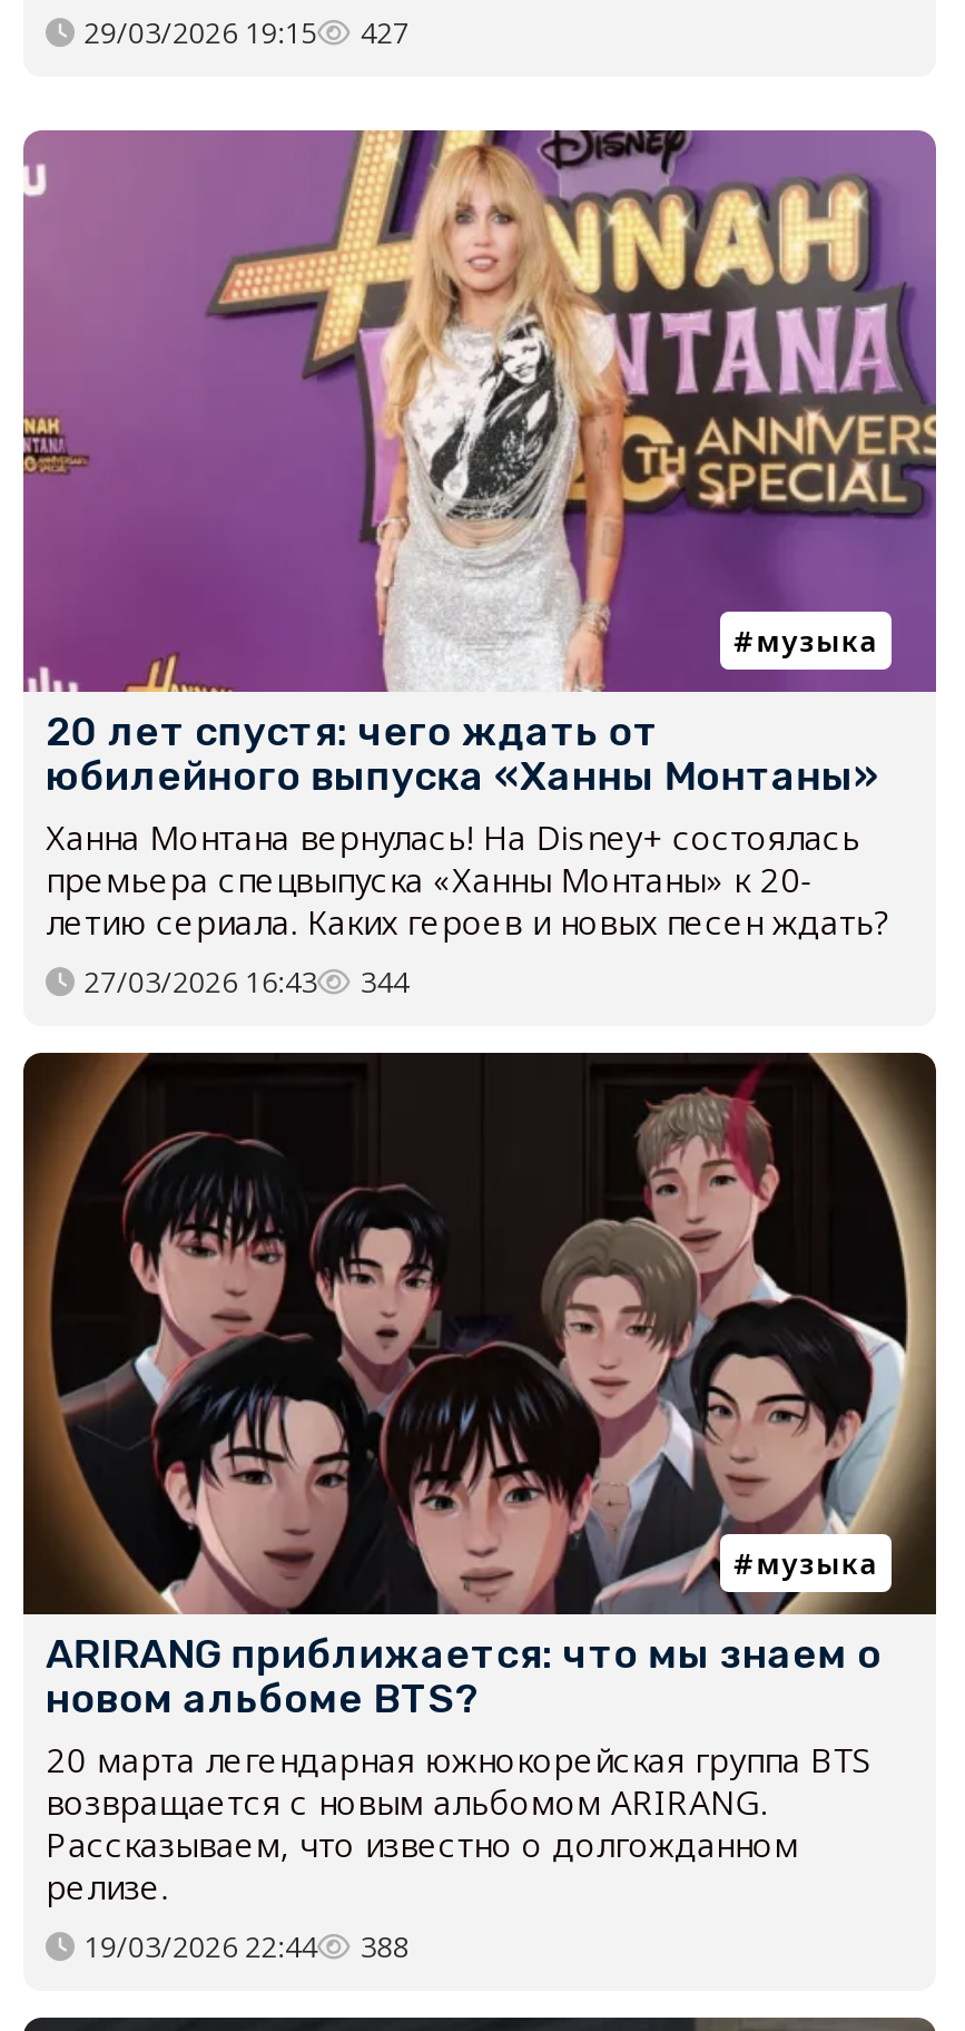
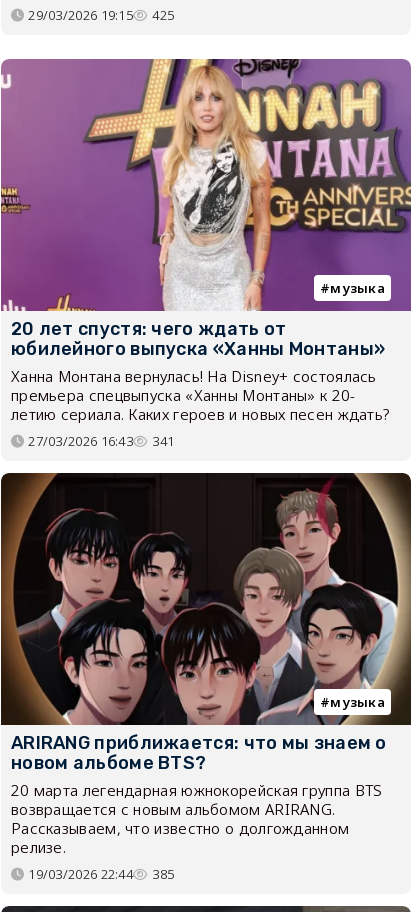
[84,12,409,52] 29/03/2026 19:15 427 -> [28,6,174,24] 29/03/2026 19:15 425
[84,961,409,1001] 27/03/2026 16:43 344 -> [28,432,174,450] 27/03/2026 16:43 341
[84,1925,409,1965] 19/03/2026 22:44 388 -> [28,865,174,883] 19/03/2026 22:44 385

